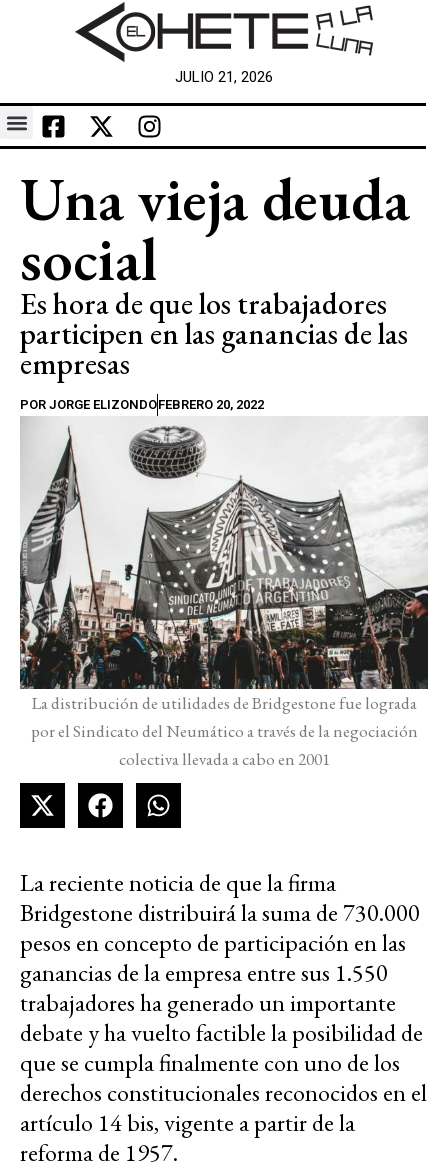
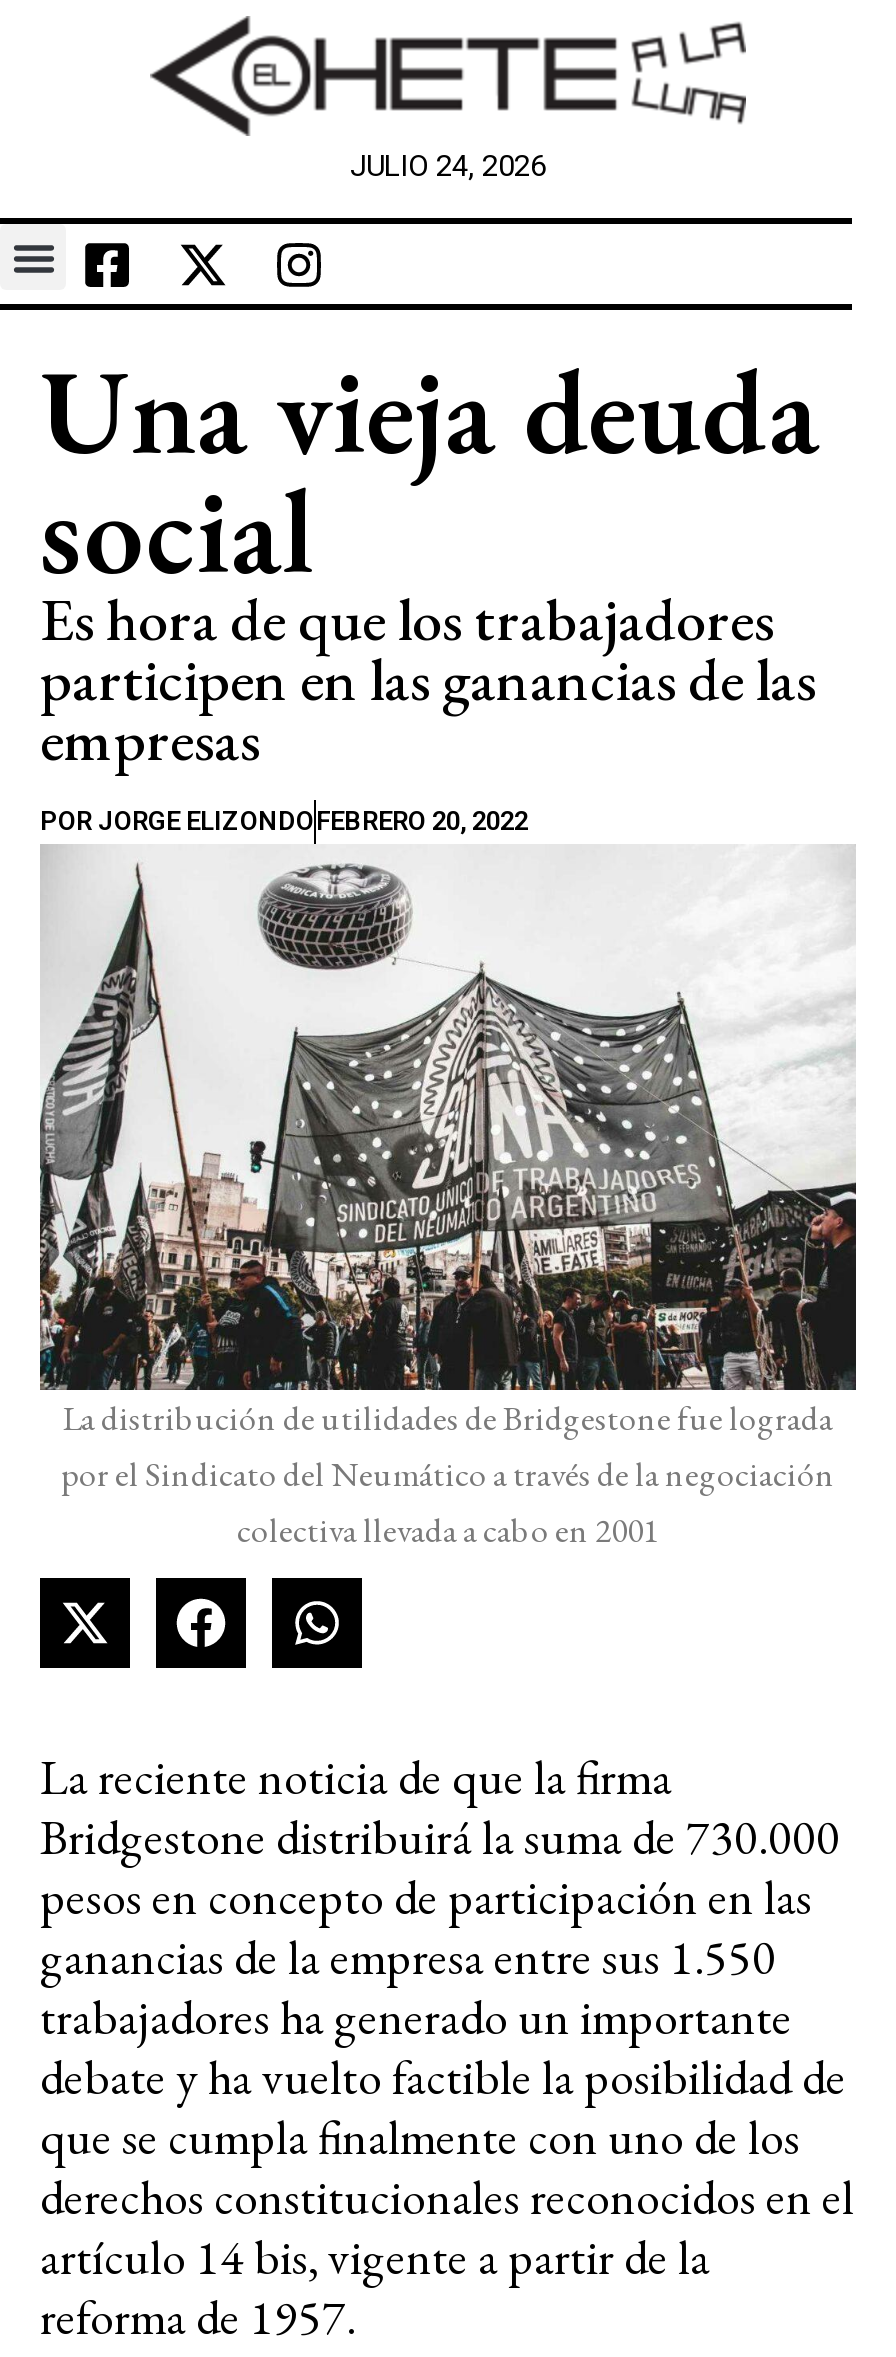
[175,68,273,86] JULIO 21, 2026 -> [350,148,546,184] JULIO 24, 2026

